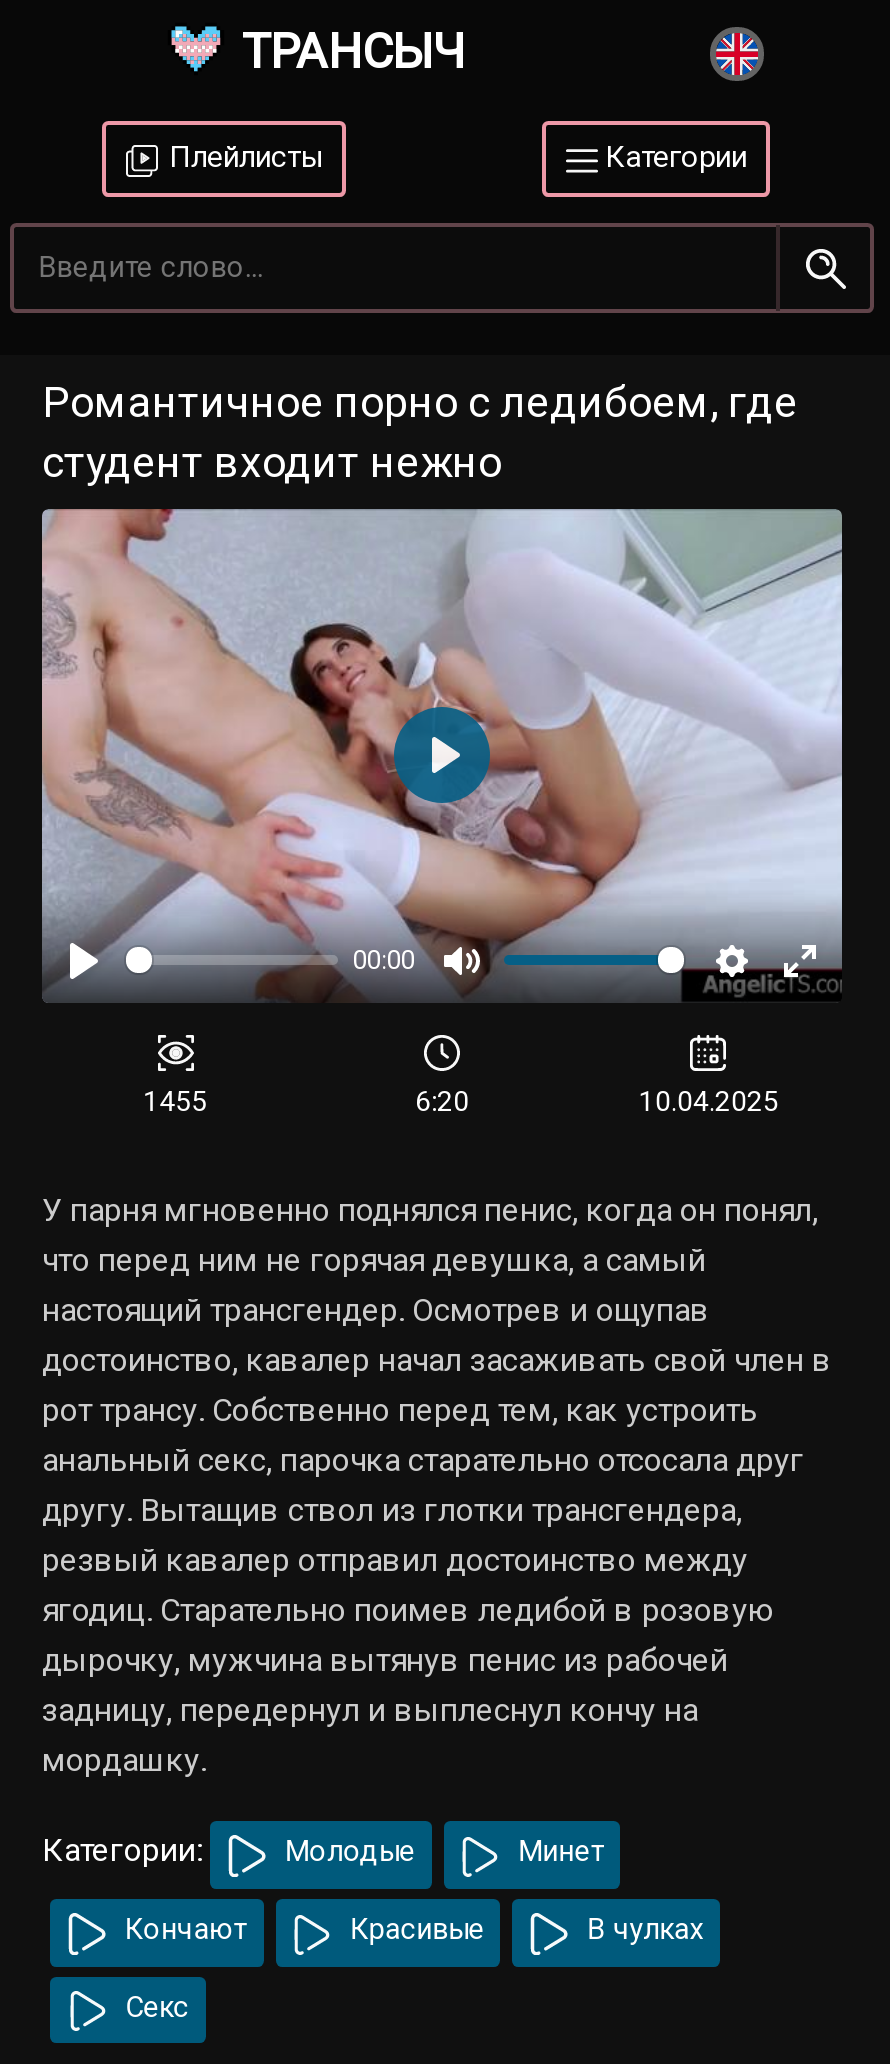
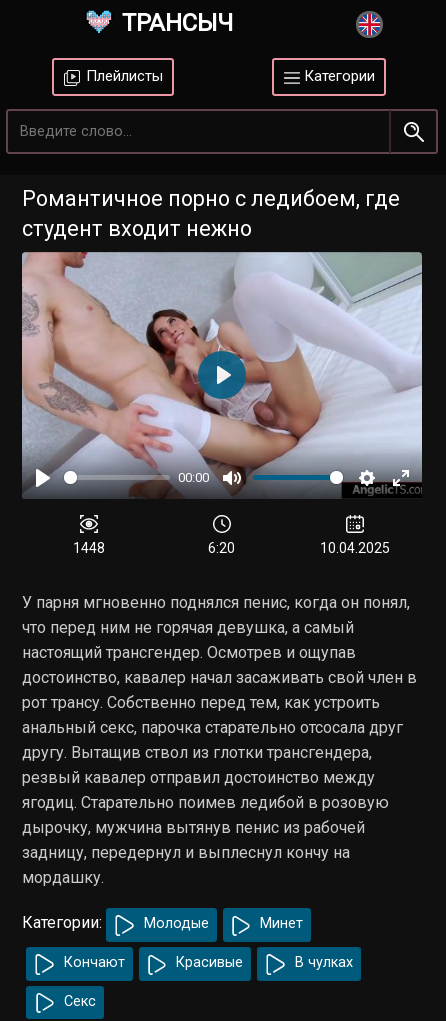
[143,1085,207,1117] 1455 -> [73,540,105,556] 1448

